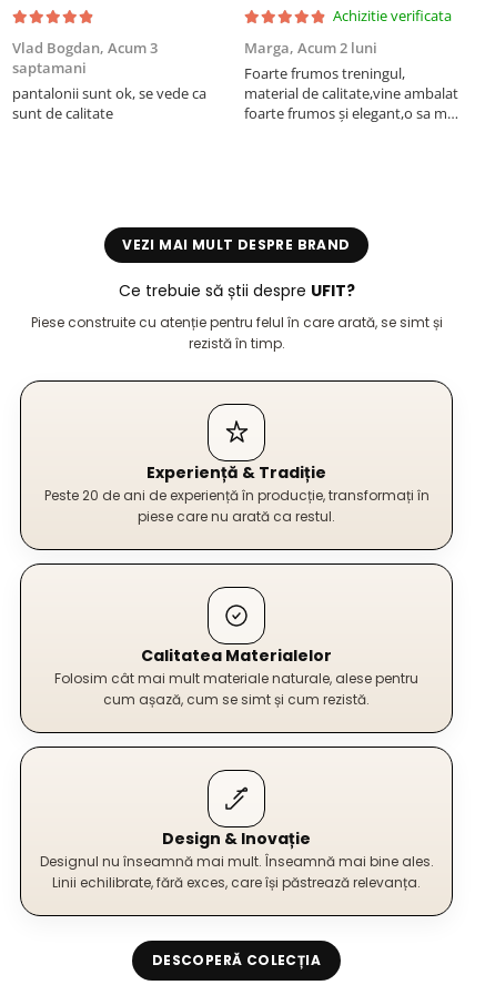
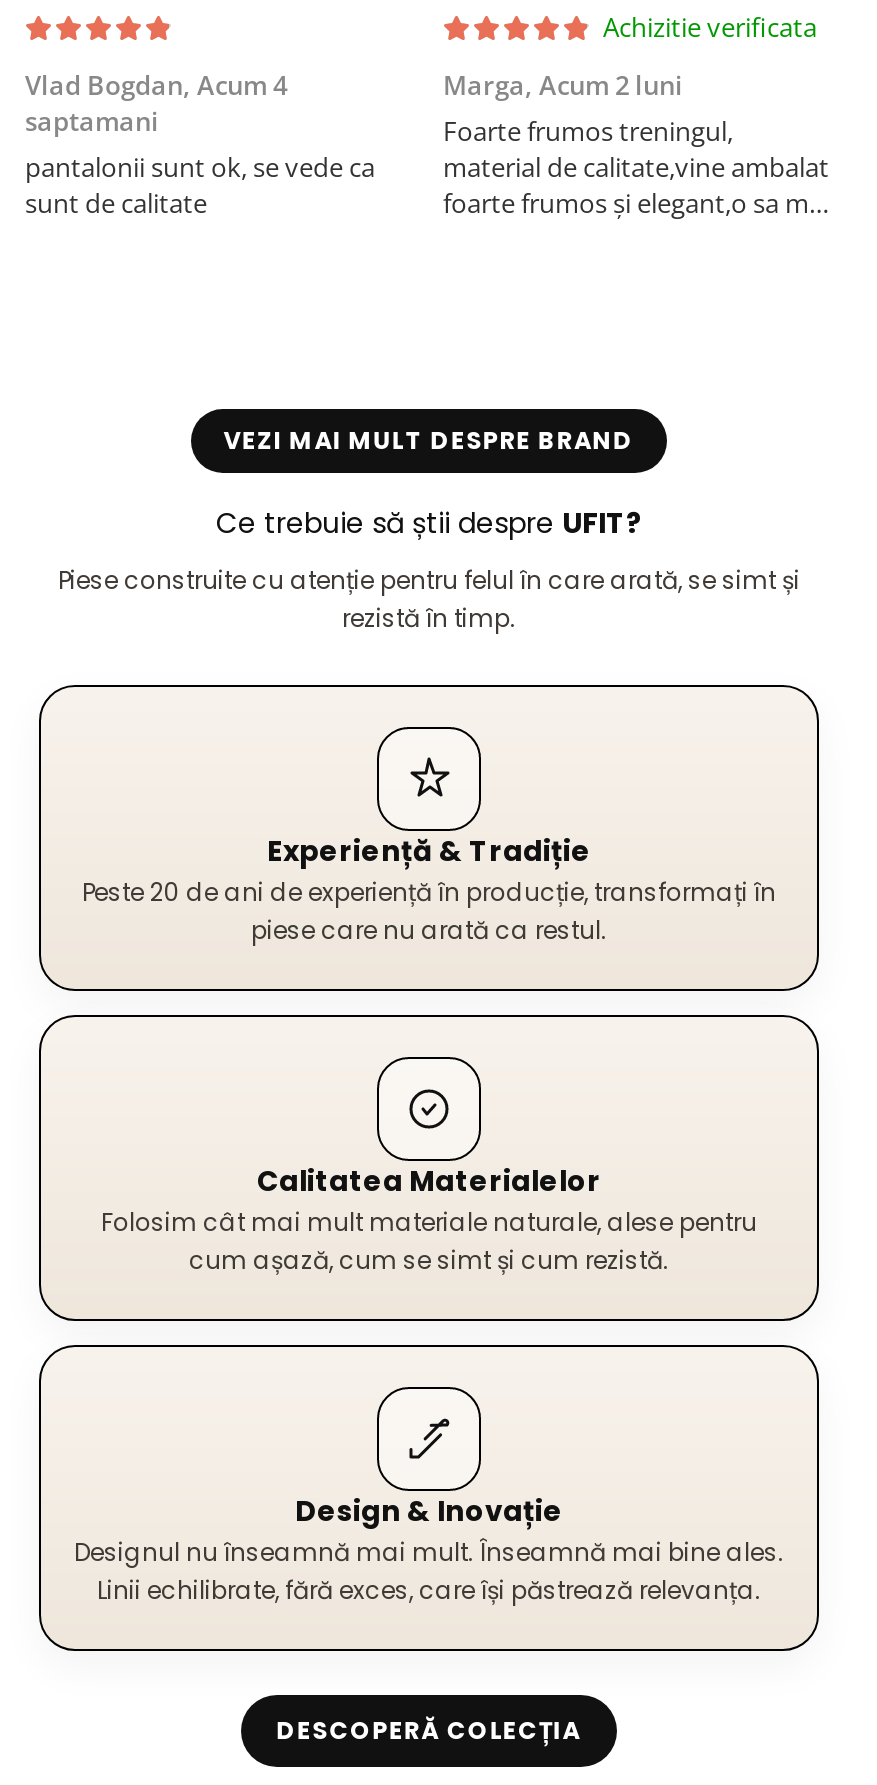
[12,37,158,57] Vlad Bogdan, Acum 3 -> [25,67,287,103] Vlad Bogdan, Acum 4

